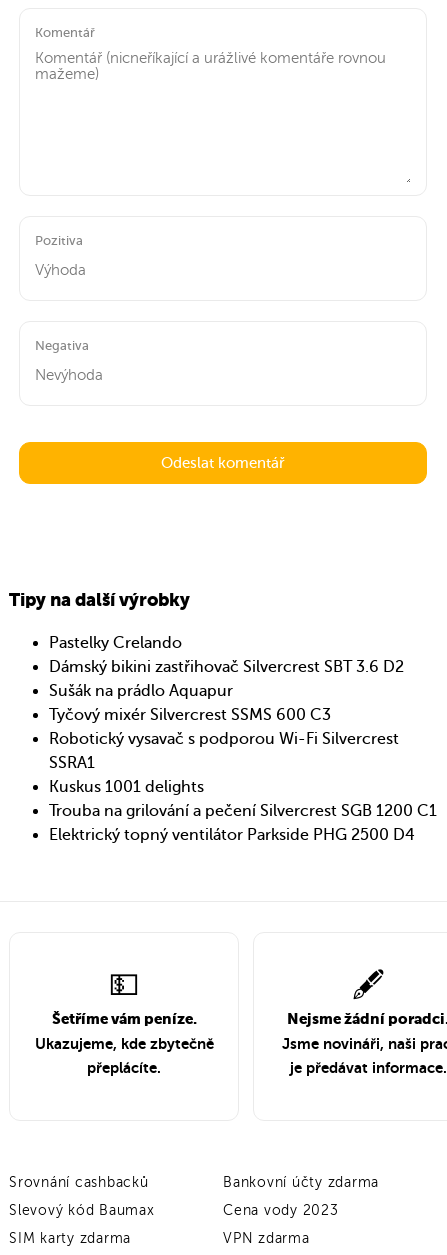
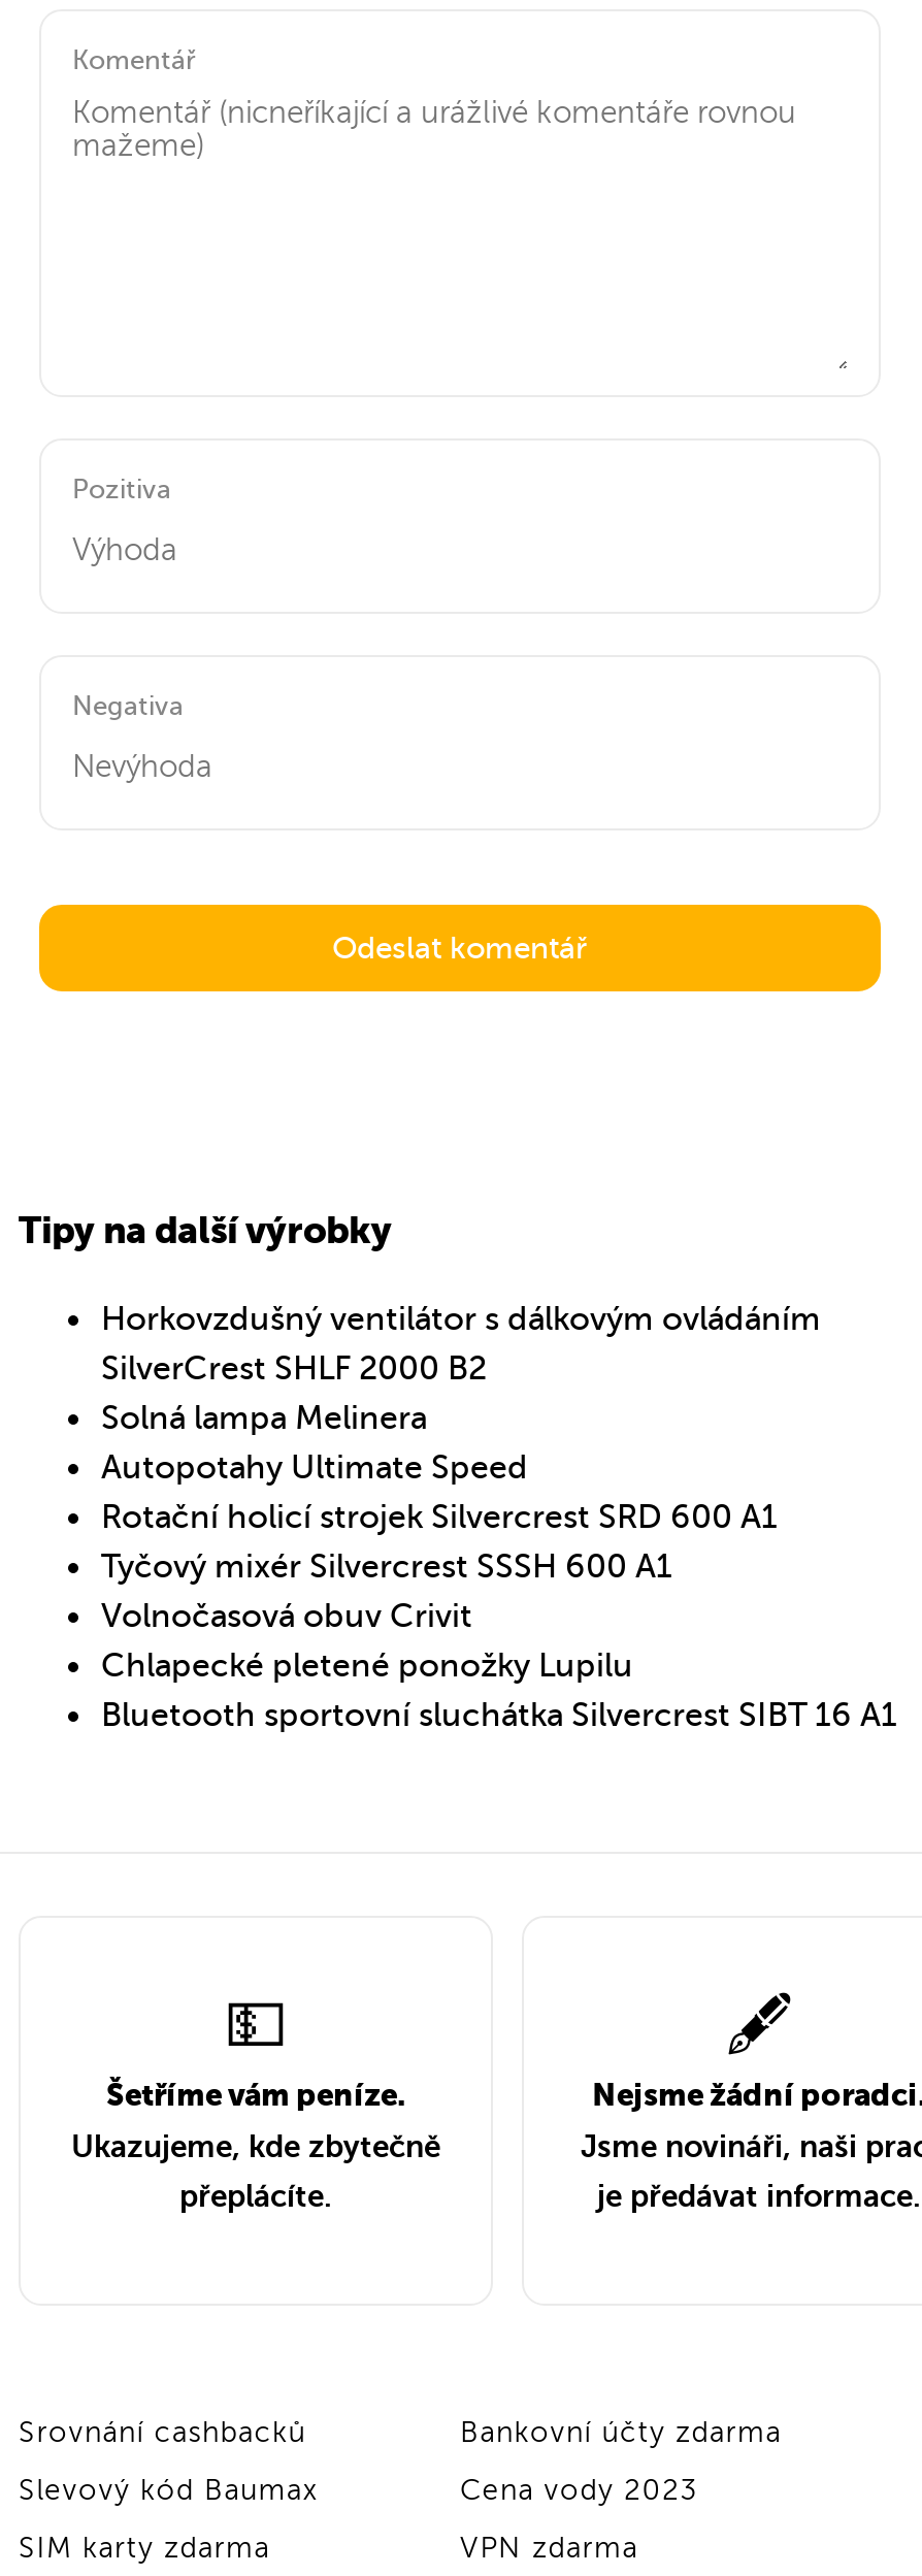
[49,634,437,844] Pastelky Crelando | Dámský bikini zastřihovač Silvercrest SBT 3.6 D2 | Sušák na prádlo Aquapur | Tyčový mixér Silvercrest SSMS 600 C3 | Robotický vysavač s podporou Wi-Fi Silvercrest | SSRA1 | Kuskus 1001 delights | Trouba na grilování a pečení Silvercrest SGB 1200 C1 | Elektrický topný ventilátor Parkside PHG 2500 D4 -> [101,1302,897,1735] Horkovzdušný ventilátor s dálkovým ovládáním | SilverCrest SHLF 2000 B2 | Solná lampa Melinera | Autopotahy Ultimate Speed | Rotační holicí strojek Silvercrest SRD 600 A1 | Tyčový mixér Silvercrest SSSH 600 A1 | Volnočasová obuv Crivit | Chlapecké pletené ponožky Lupilu | Bluetooth sportovní sluchátka Silvercrest SIBT 16 A1

